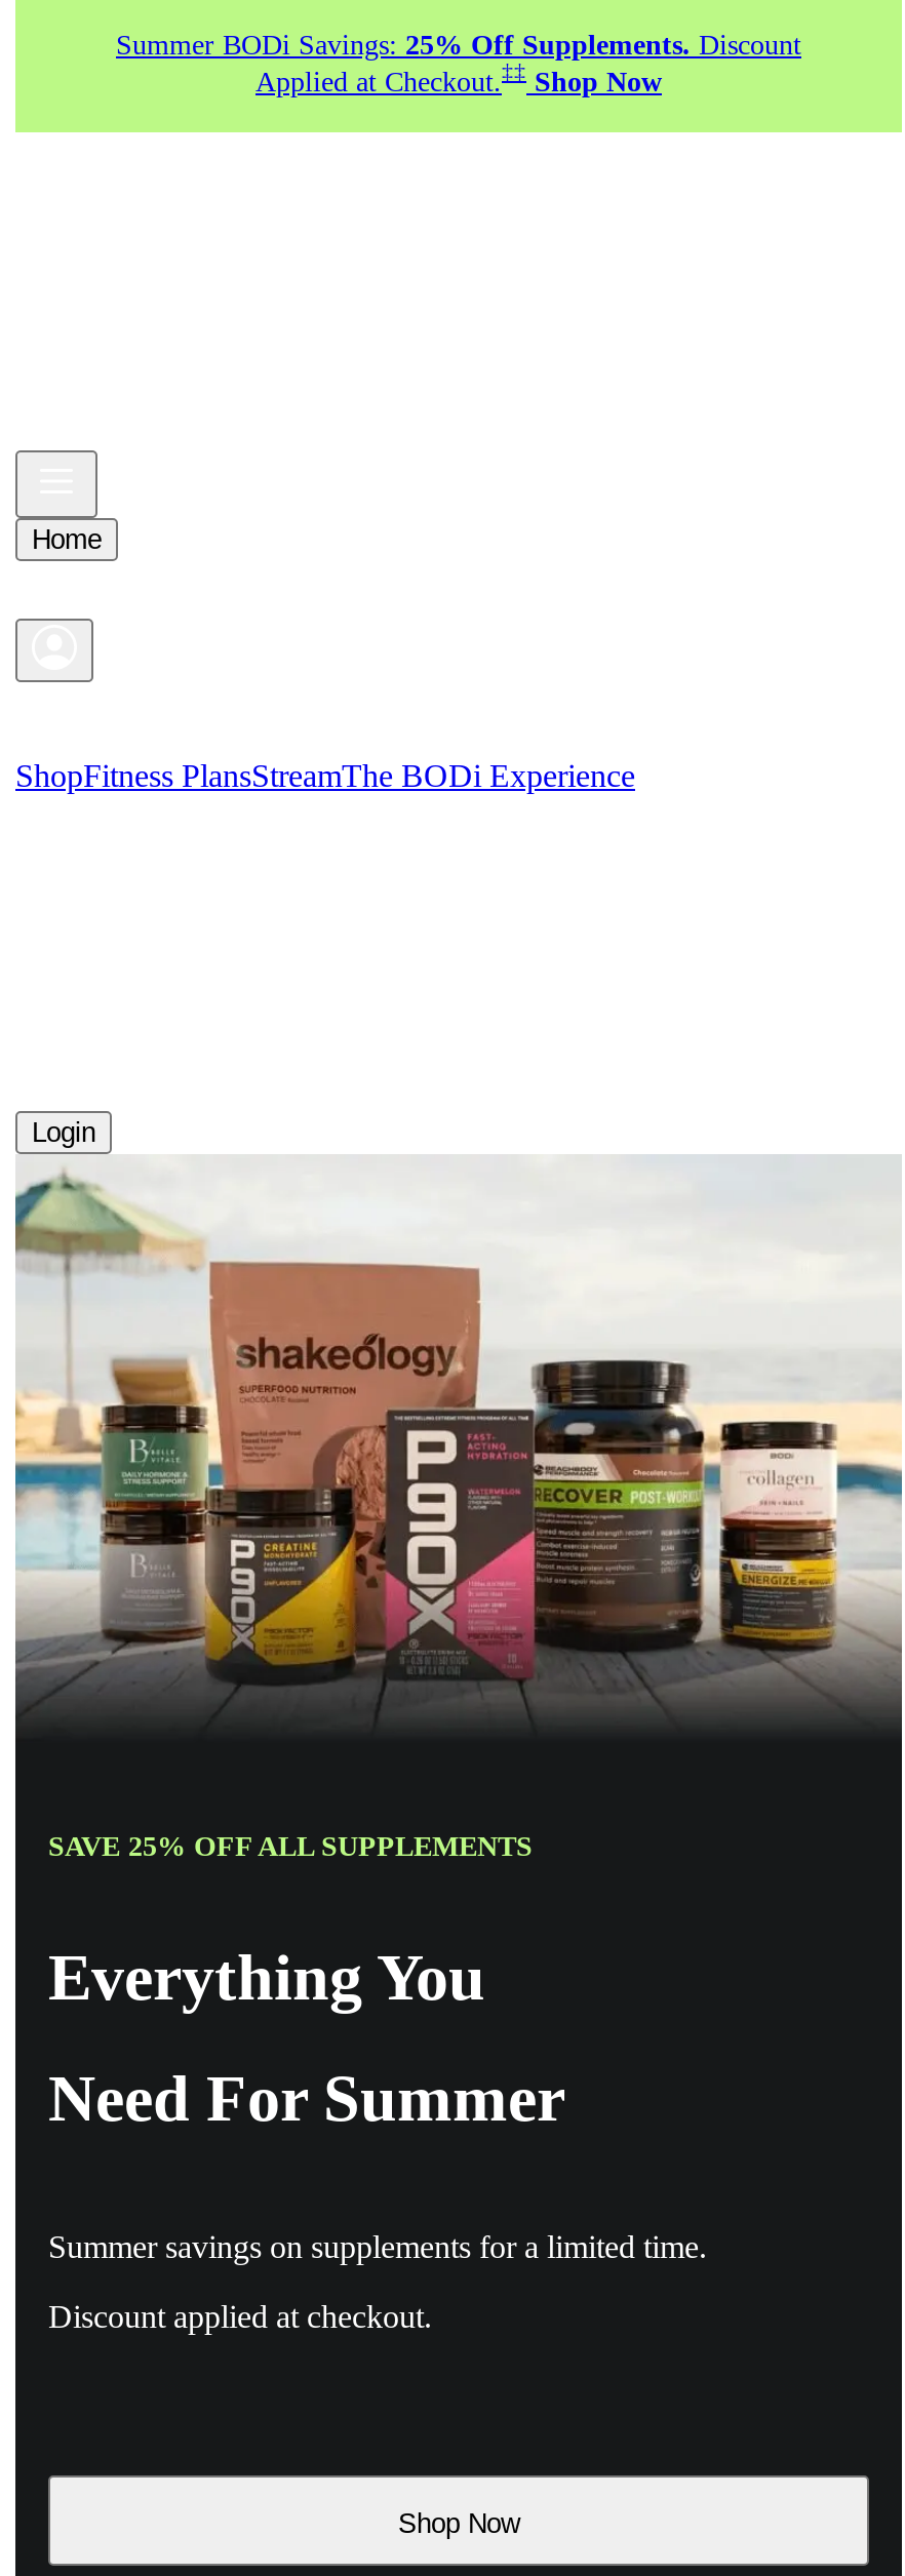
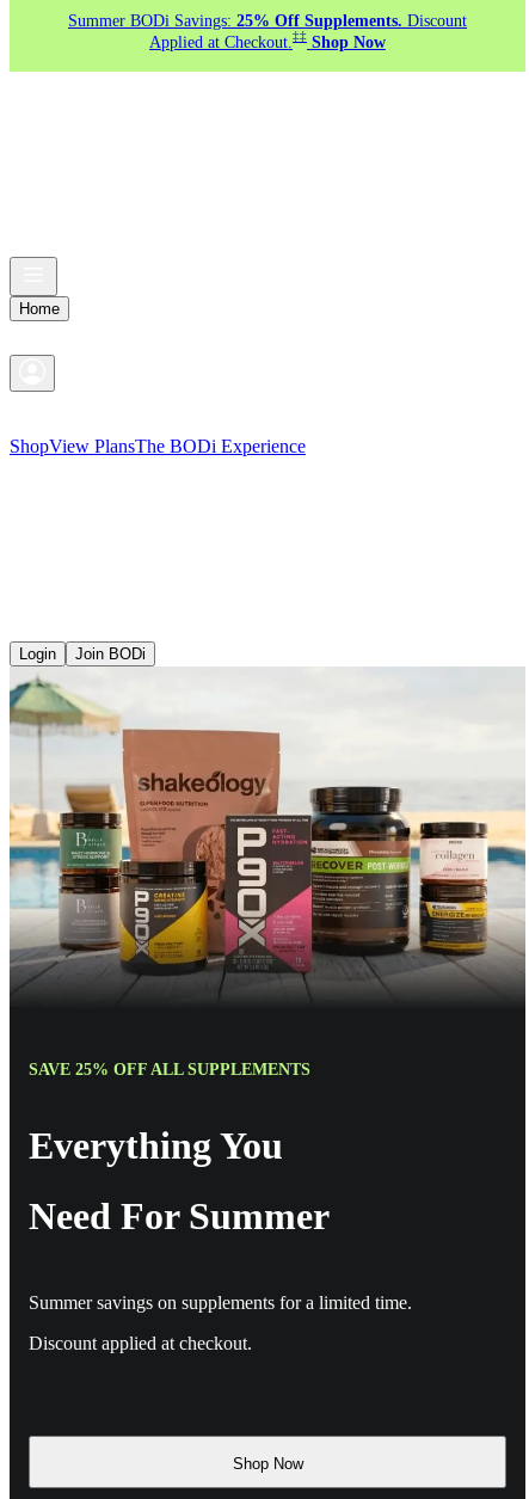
[15,758,635,793] ShopFitness PlansStreamThe BODi Experience -> [10,436,306,456] ShopView PlansThe BODi Experience
none -> [75,645,146,663] Join BODi

